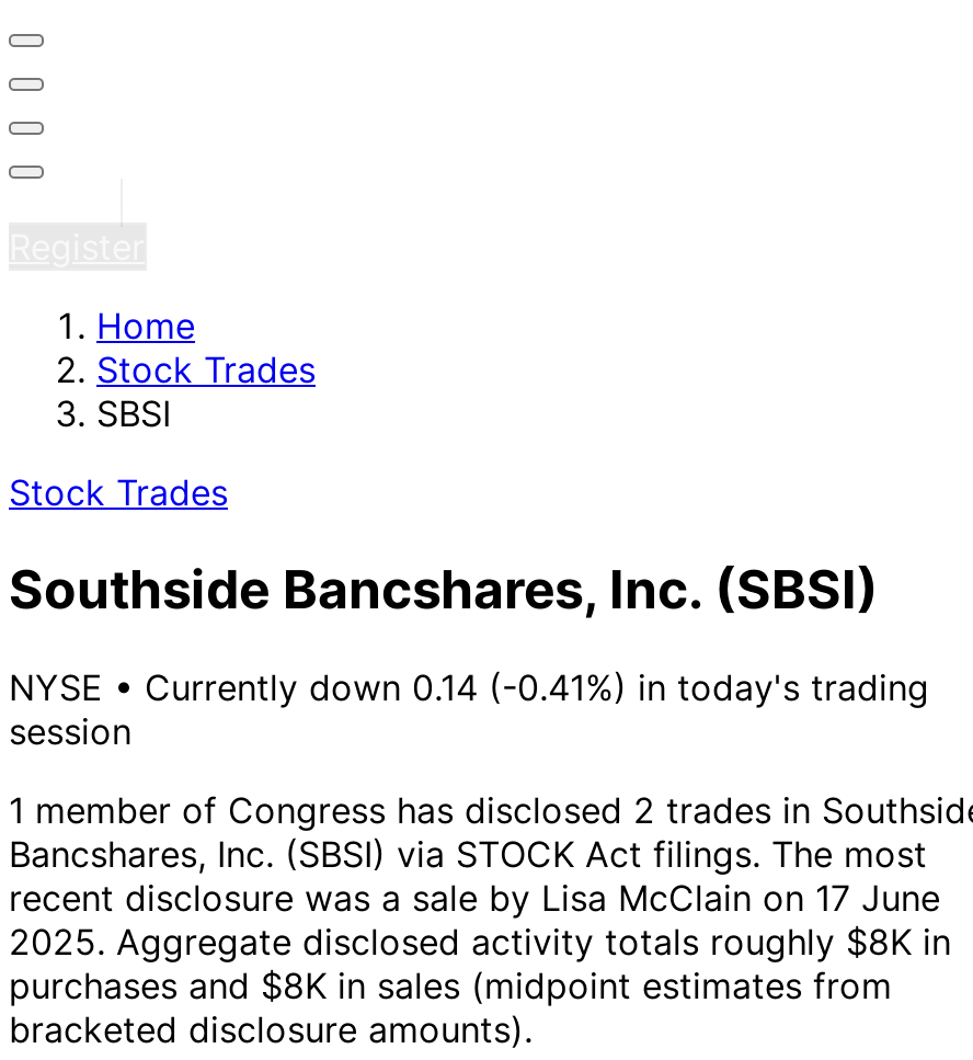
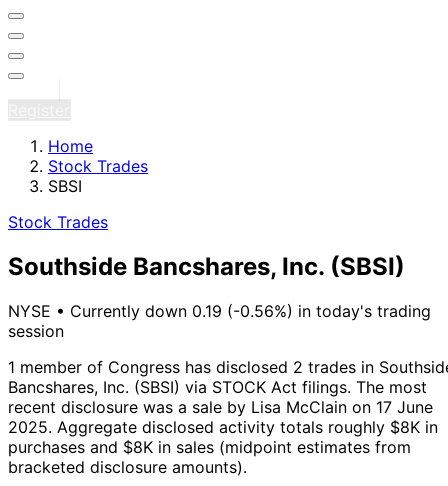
[9,665,929,709] NYSE • Currently down 0.14 (-0.41%) in today's trading -> [8,301,431,321] NYSE • Currently down 0.19 (-0.56%) in today's trading

